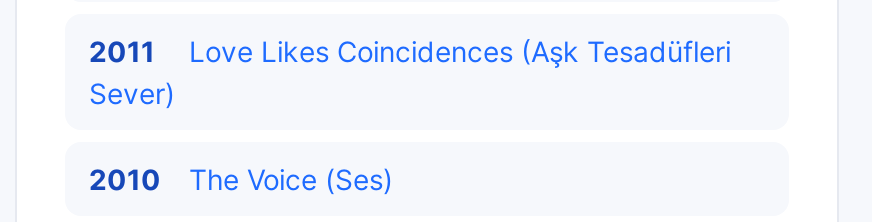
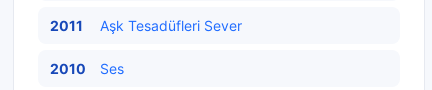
[89,34,731,110] Love Likes Coincidences (Aşk Tesadüfleri | Sever) -> [100,17,242,34] Aşk Tesadüfleri Sever
[189,162,393,196] The Voice (Ses) -> [100,60,124,77] Ses

